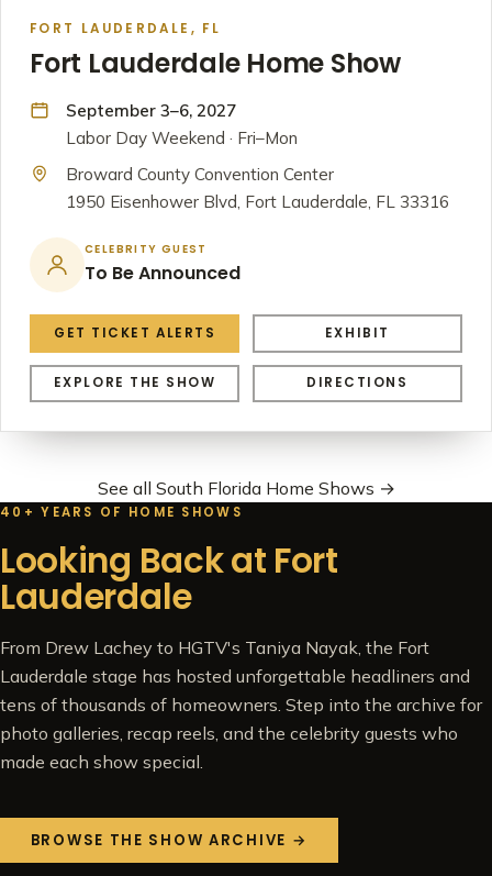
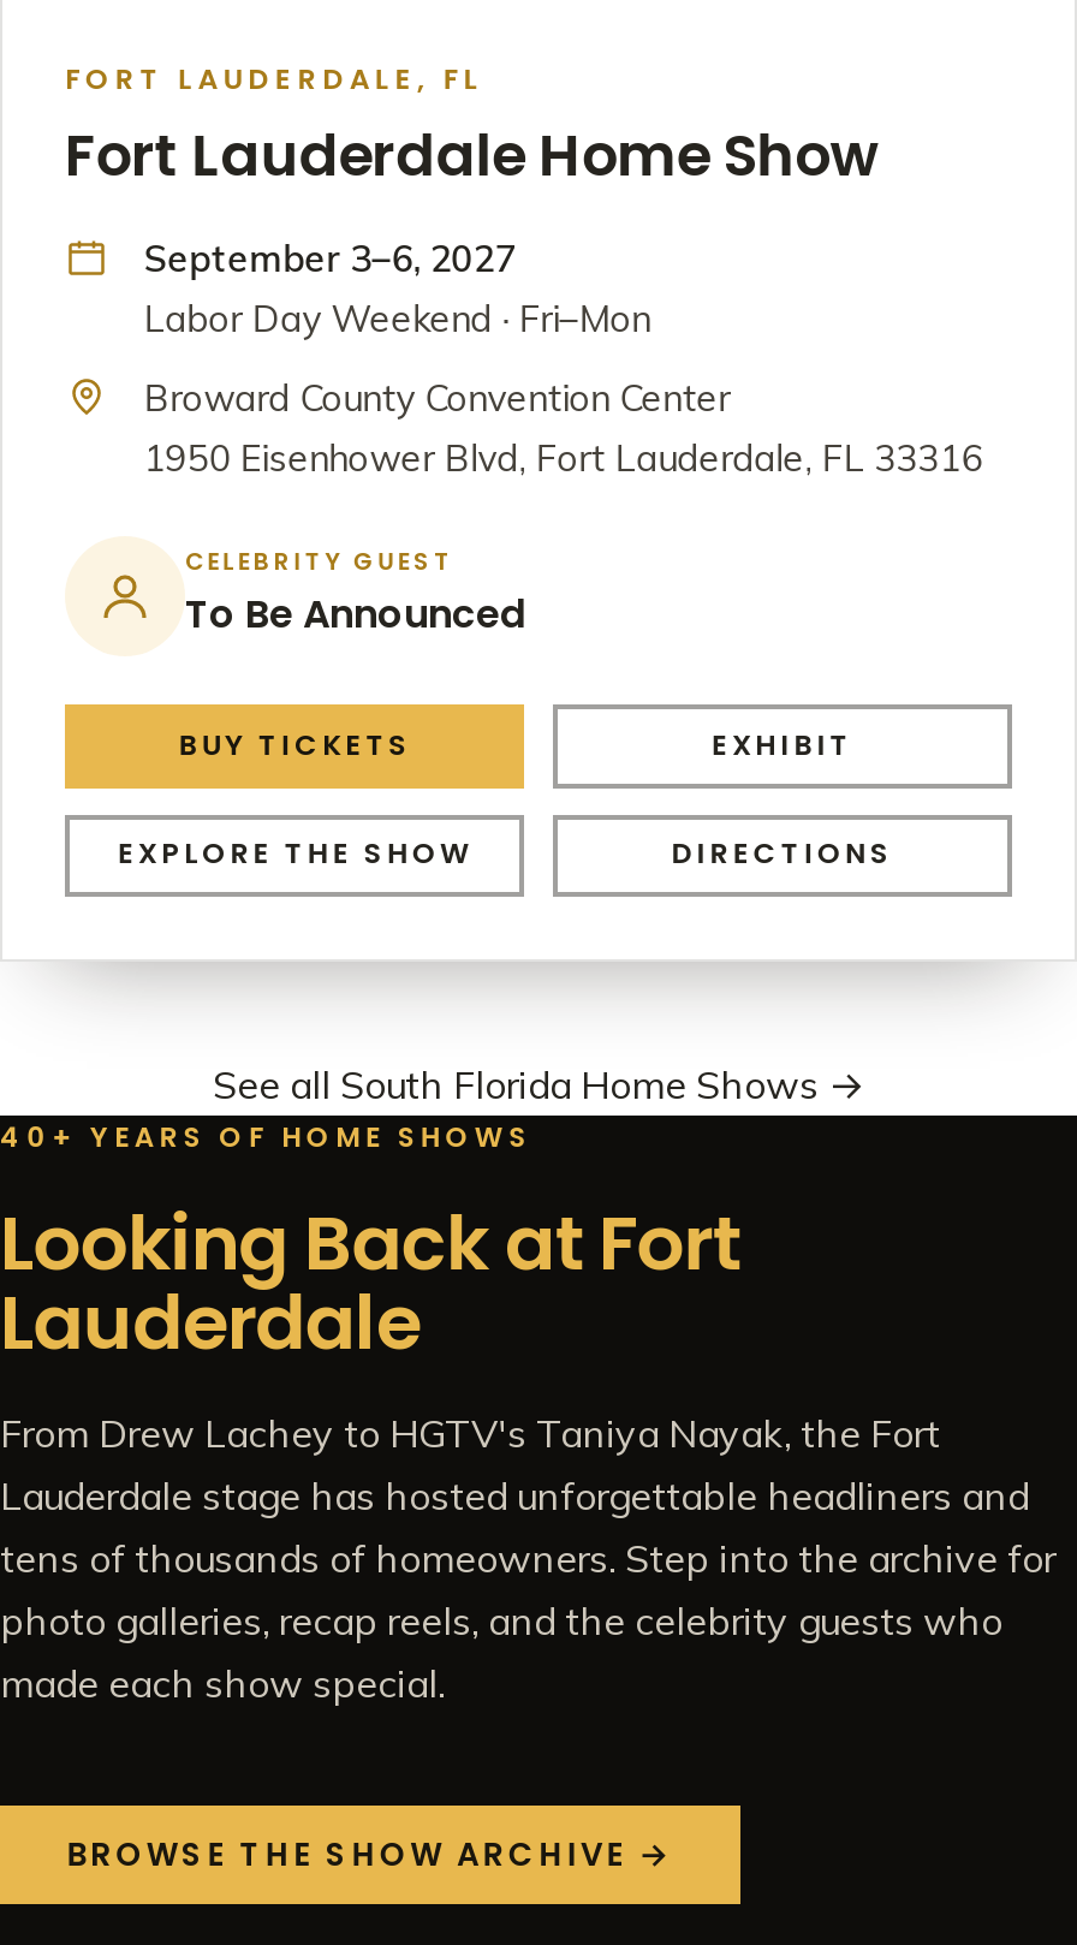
[54,324,216,342] GET TICKET ALERTS -> [178,726,412,765] BUY TICKETS

